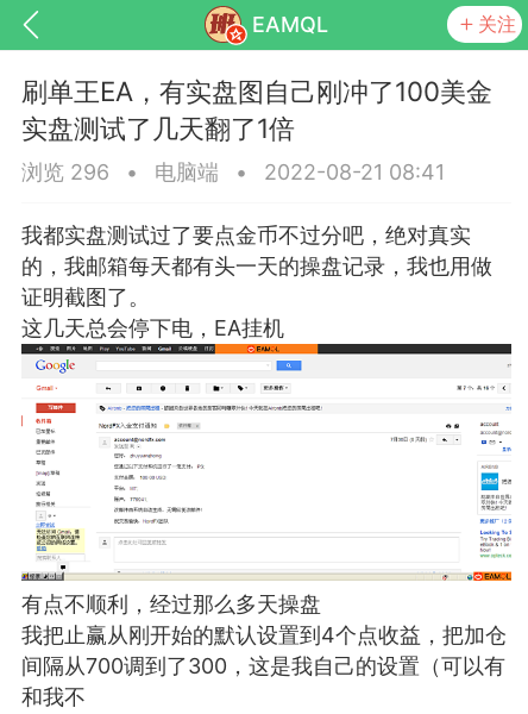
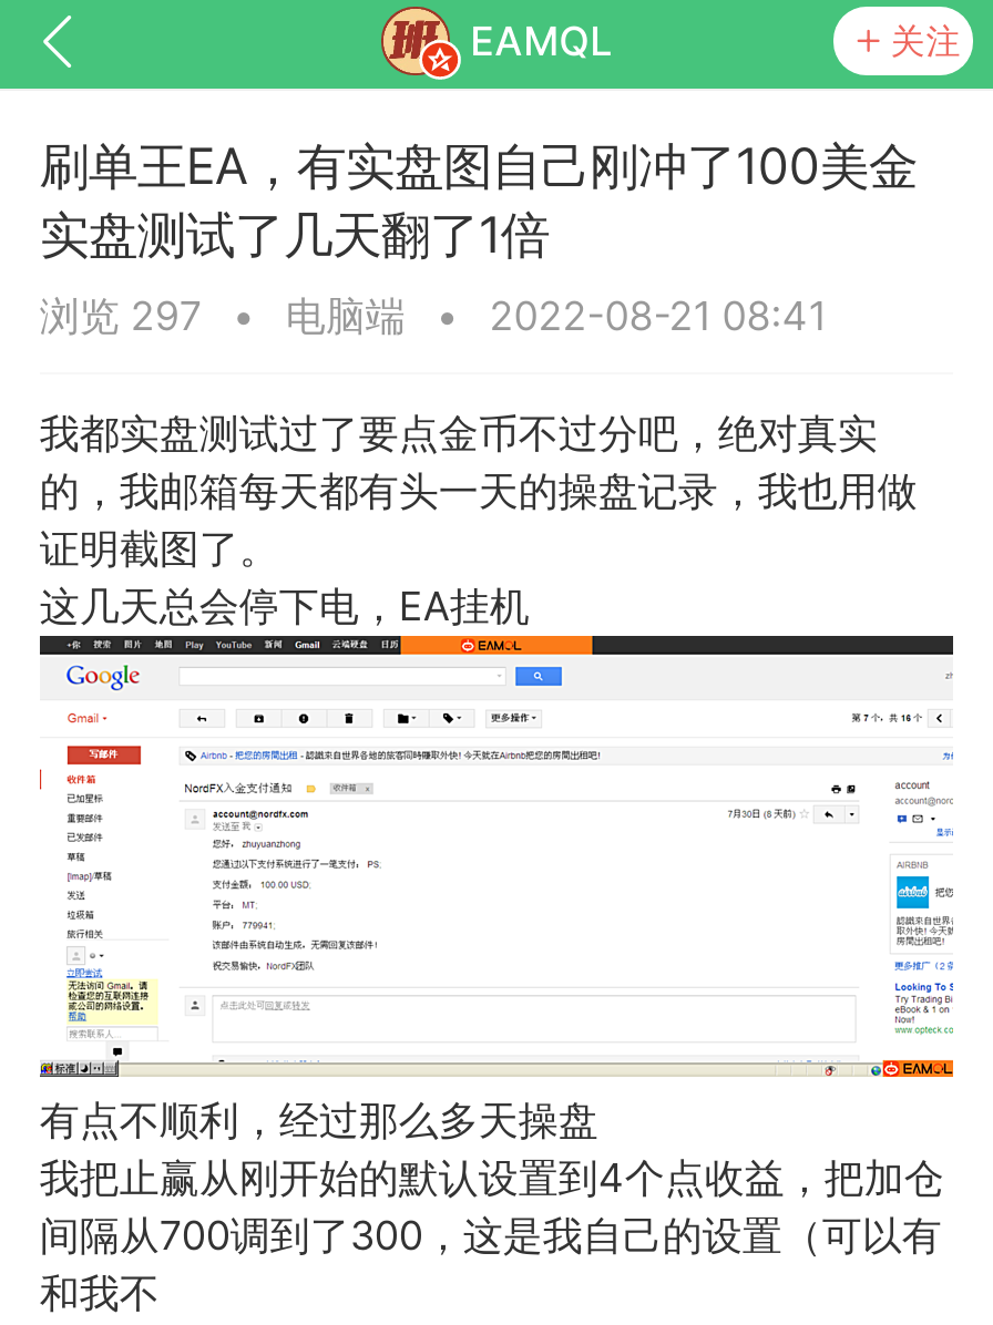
[21,159,109,184] 浏览 296 -> [40,292,201,338] 浏览 297

